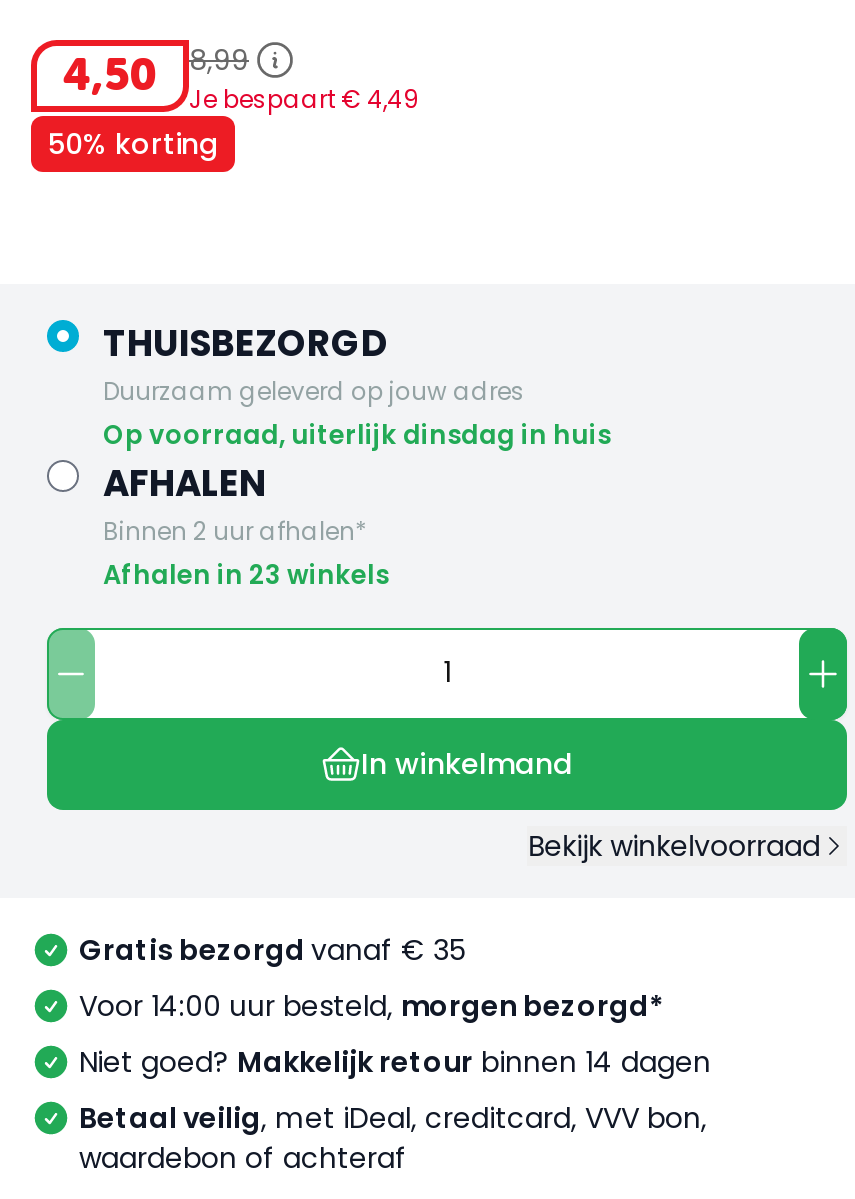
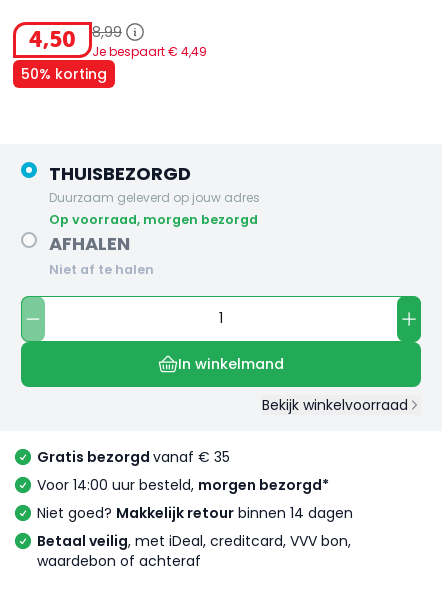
[125,417,611,451] op voorraad, uiterlijk dinsdag in huis -> [60,211,258,228] op voorraad, morgen bezorgd
[103,513,389,591] Binnen 2 uur afhalen* | Afhalen in 23 winkels -> [49,261,154,278] Niet af te halen

